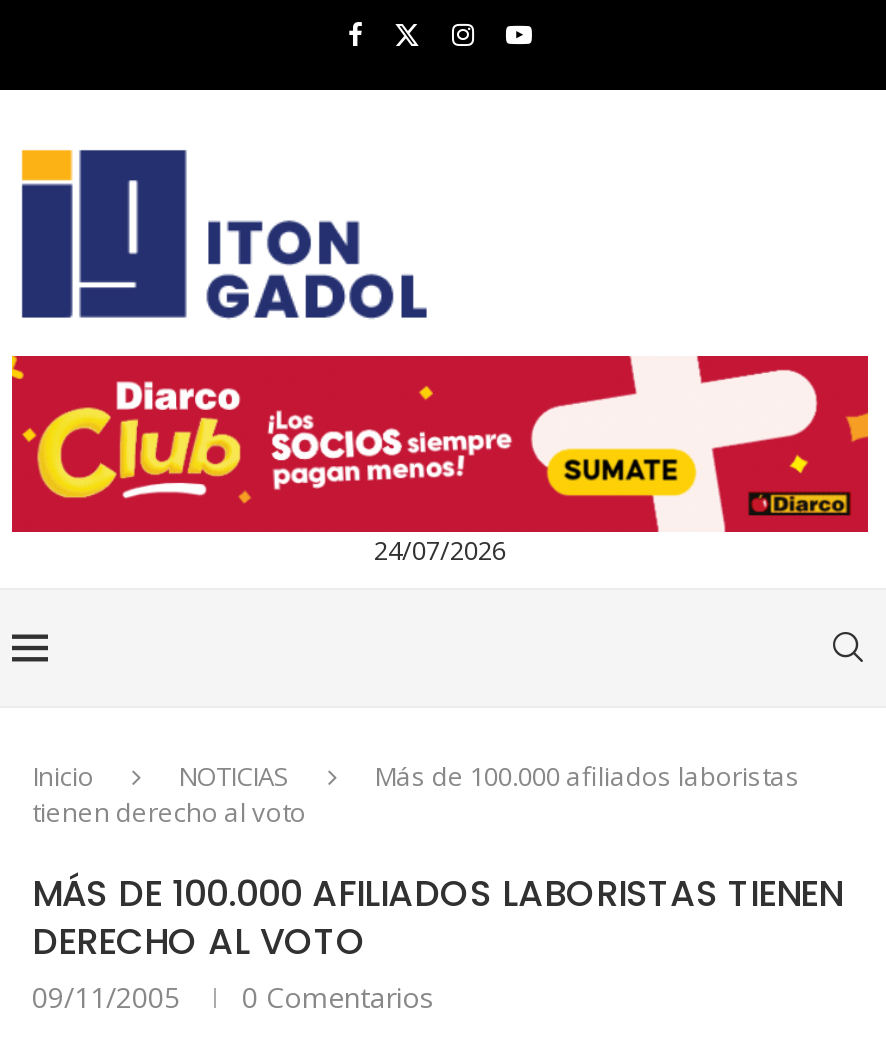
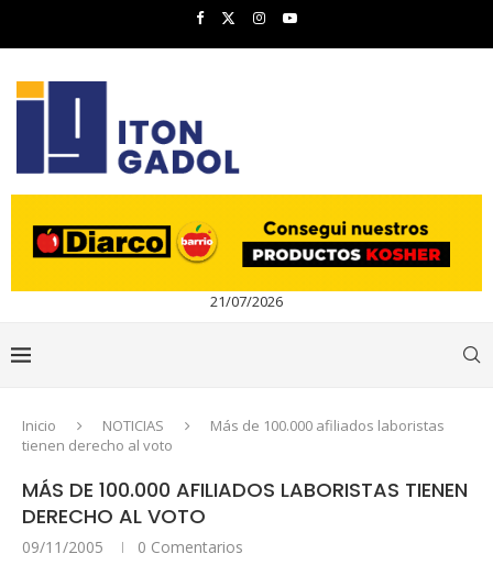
[10,354,870,567] [image] | 24/07/2026 -> [10,193,483,311] [image] | 21/07/2026

